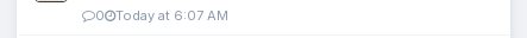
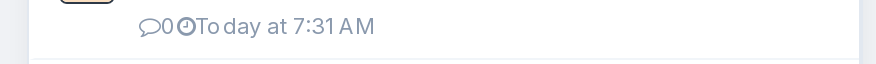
[95,7,228,24] 0 Today at 6:07 AM -> [161,12,375,40] 0 Today at 7:31 AM

